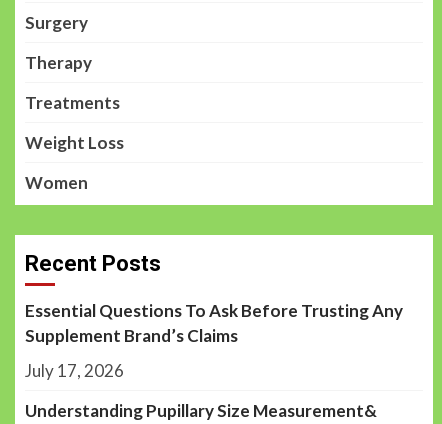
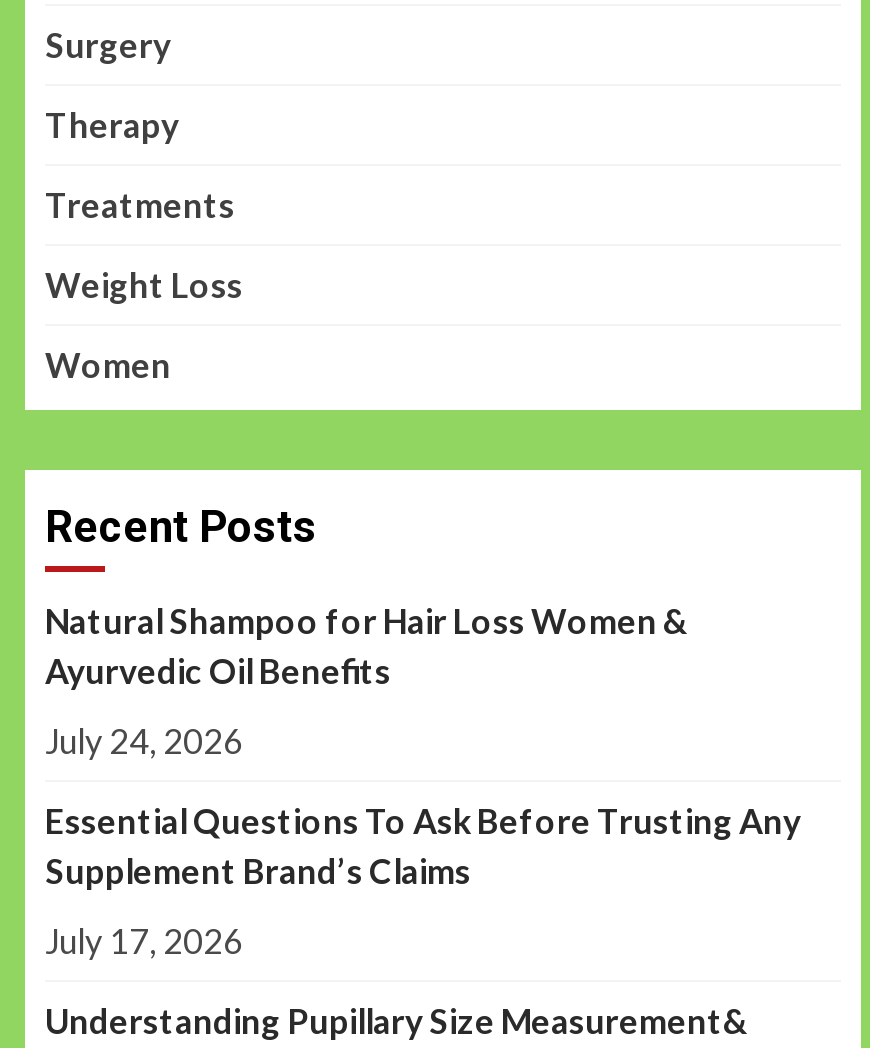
none -> [45,600,689,762] Natural Shampoo for Hair Loss Women & | Ayurvedic Oil Benefits | July 24, 2026

